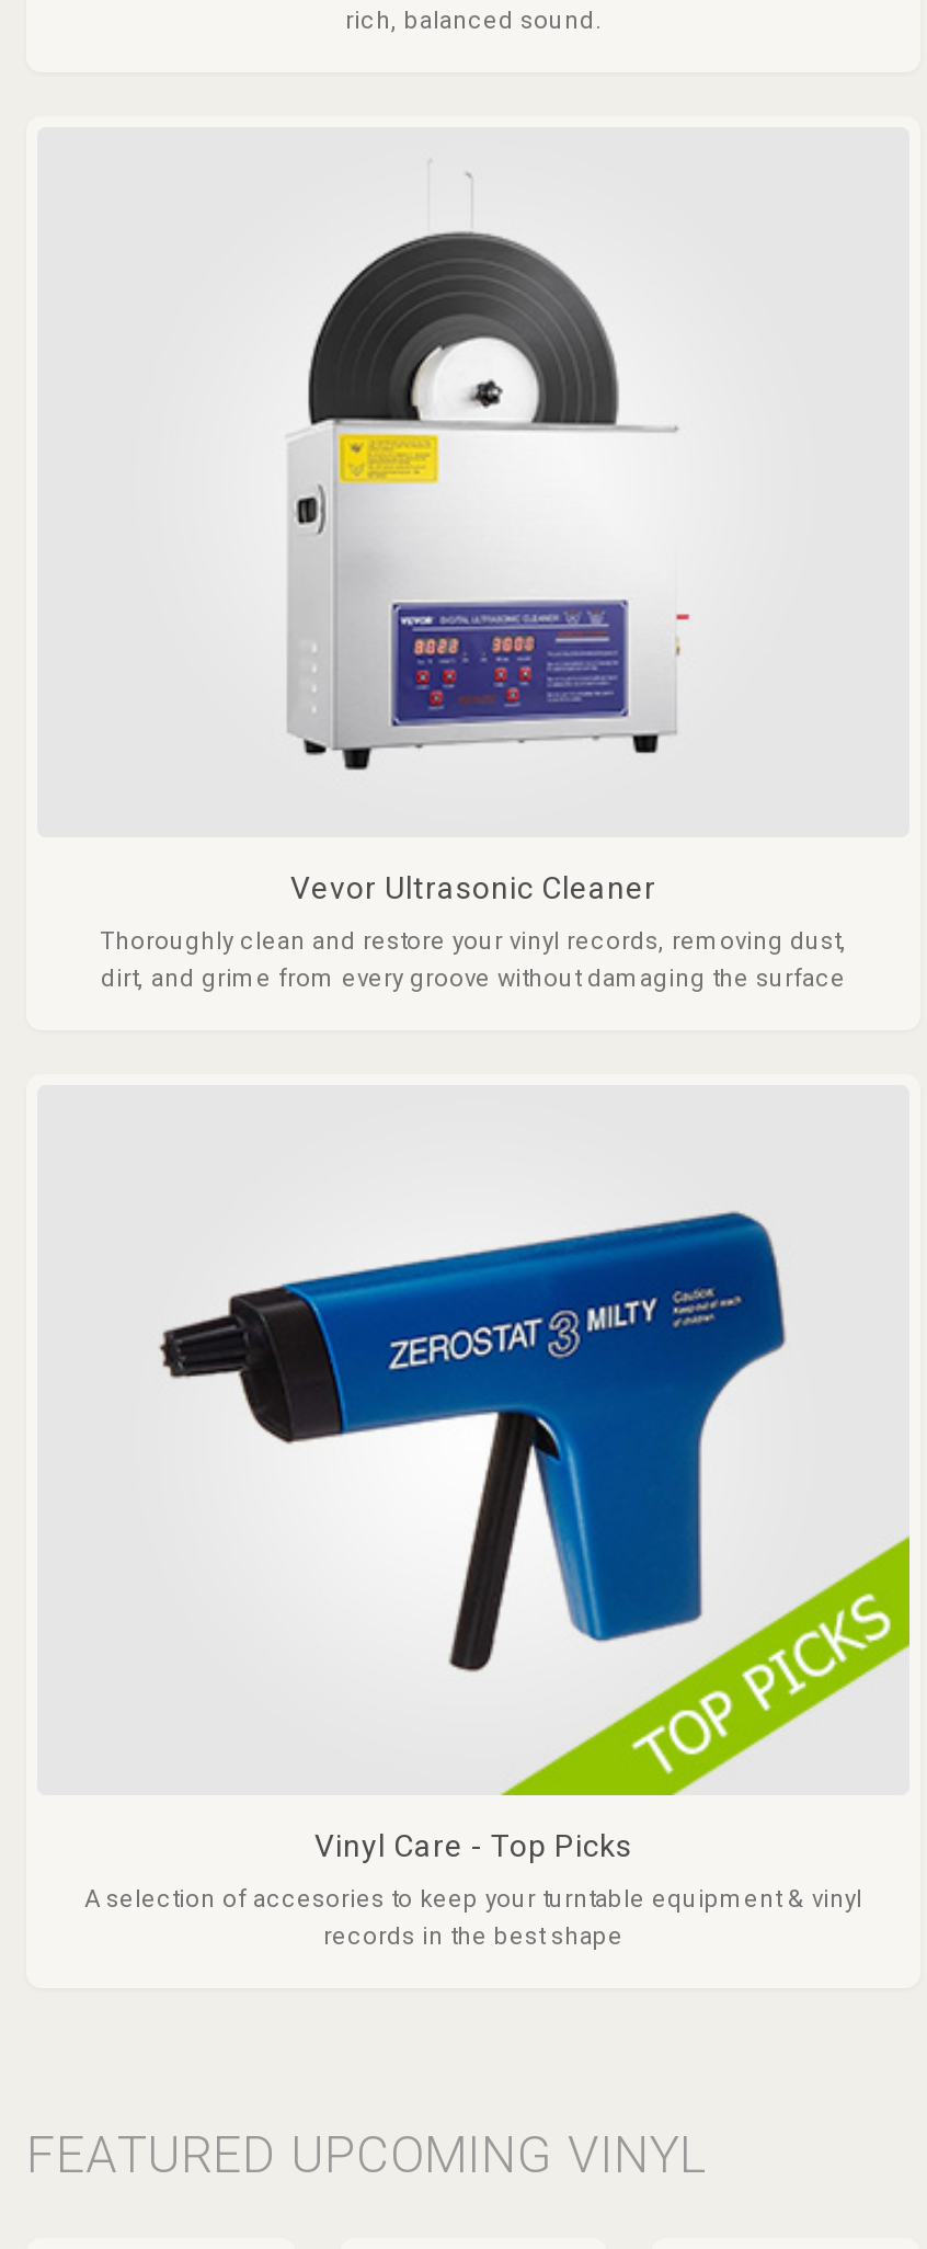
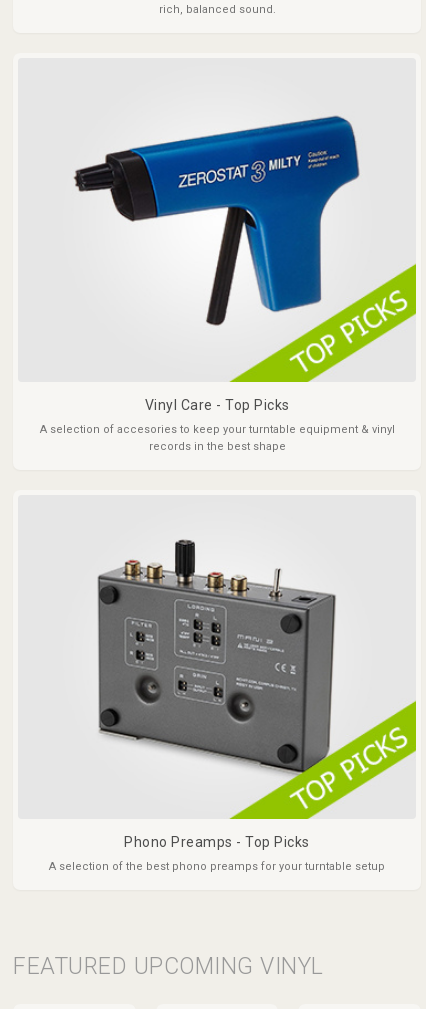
[287,230,690,772] [image] -> none
[100,870,847,992] Vevor Ultrasonic Cleaner | Thoroughly clean and restore your vinyl records, removing dust, | dirt, and grime from every groove without damaging the surface -> none
moved [156,1206,791,1675] -> [72,113,362,327]: [image]
moved [84,1563,903,1950] -> [39,276,413,453]: [image] | Vinyl Care - Top Picks | A selection of accesories to keep your turntable equipment & vinyl | records in the best shape
none -> [49,539,417,873] [image] | Phono Preamps - Top Picks | A selection of the best phono preamps for your turntable setup

